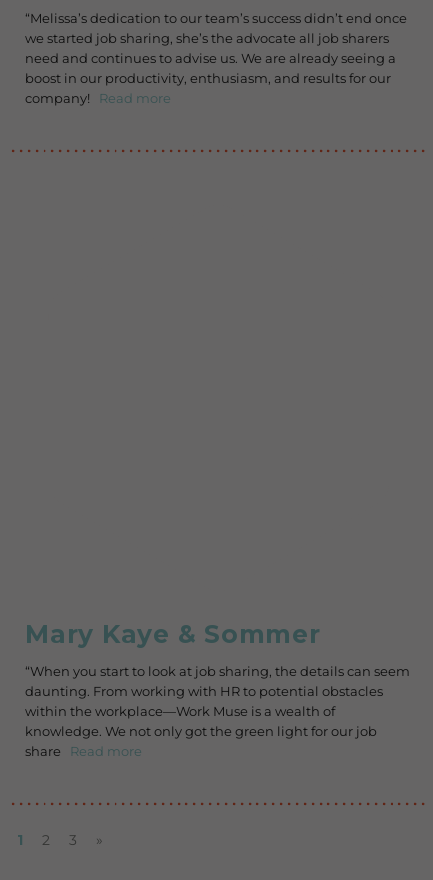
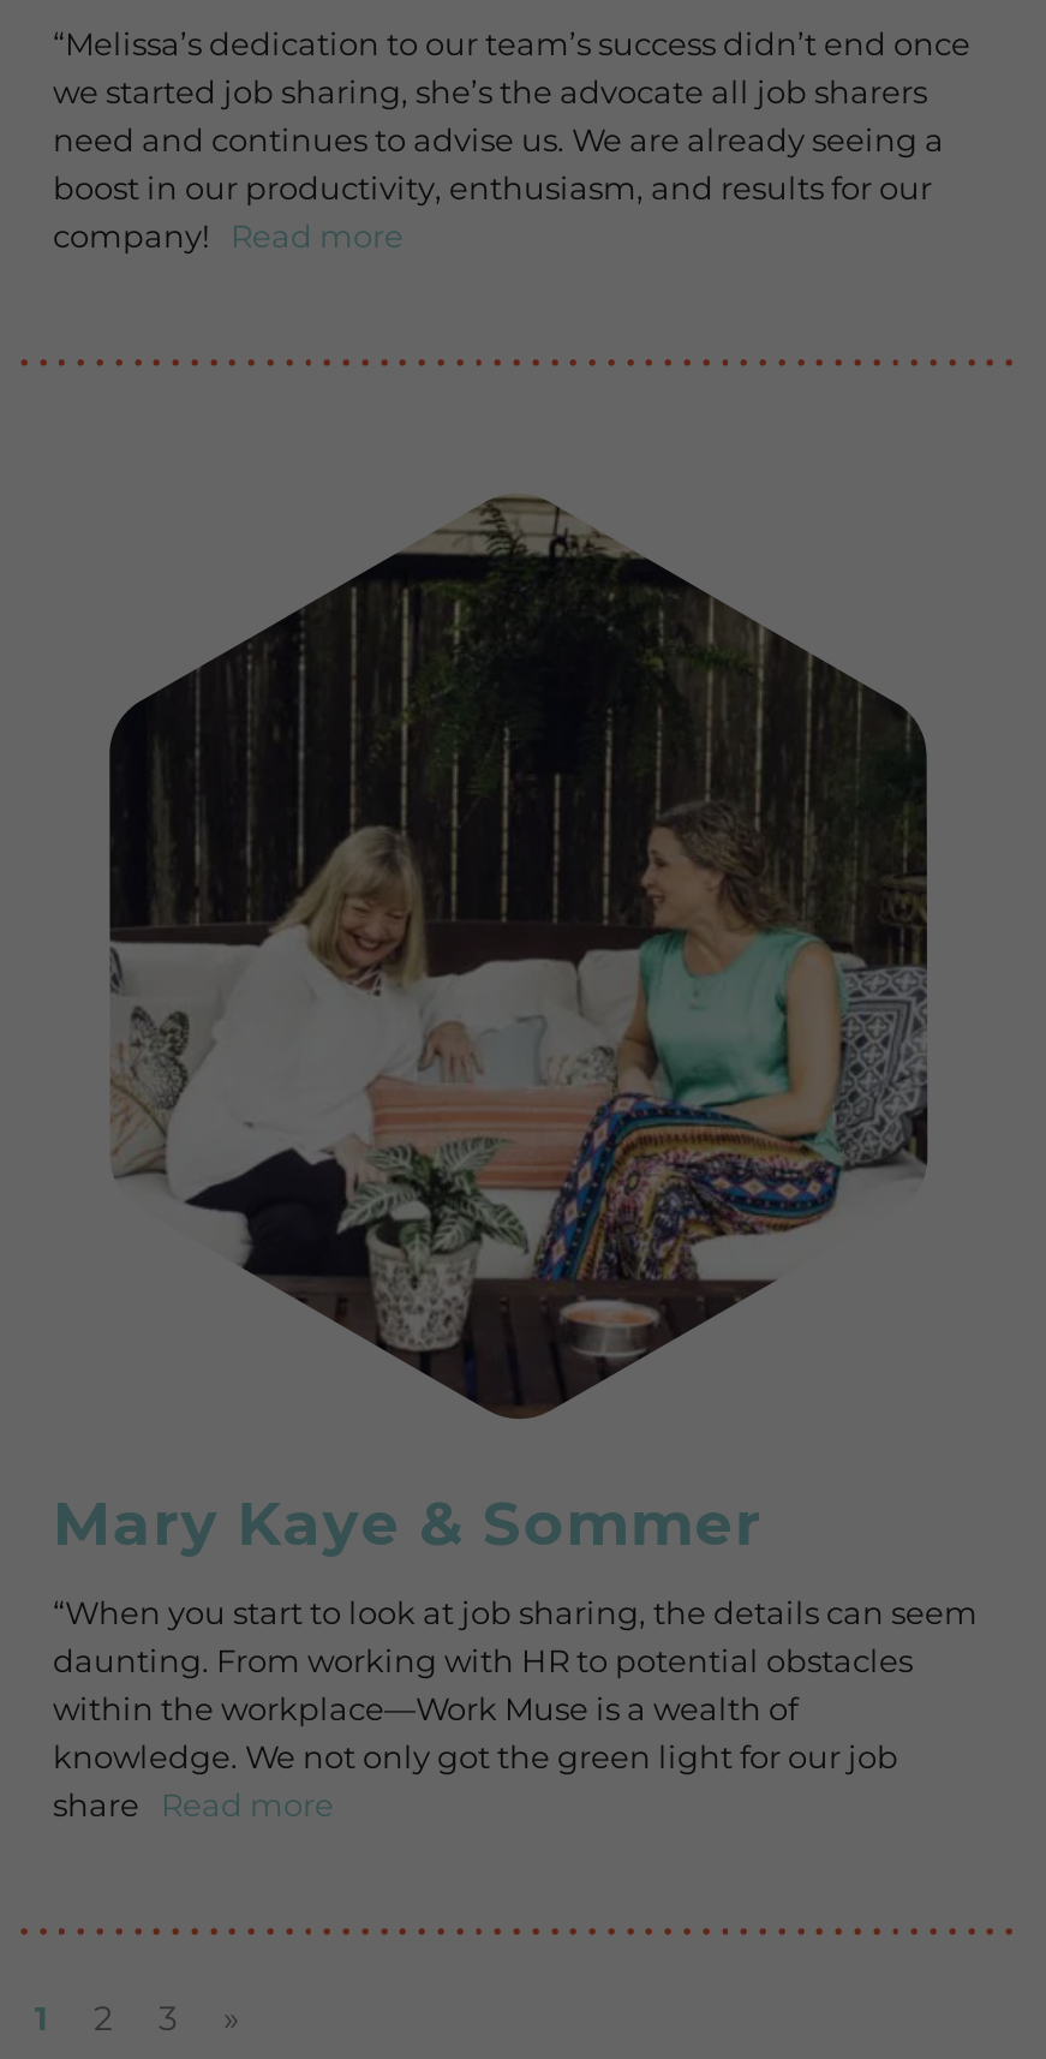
none -> [106,493,930,1422] [image]

